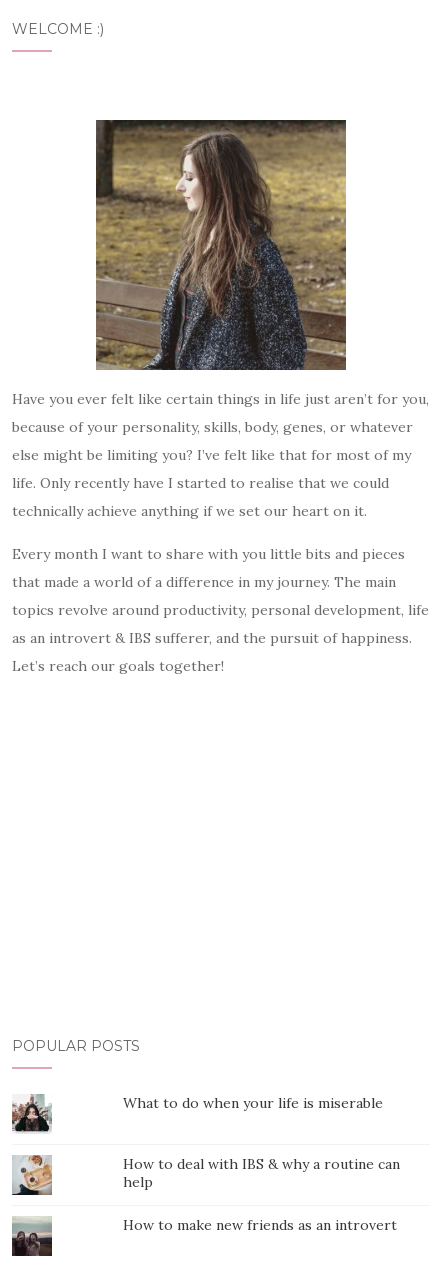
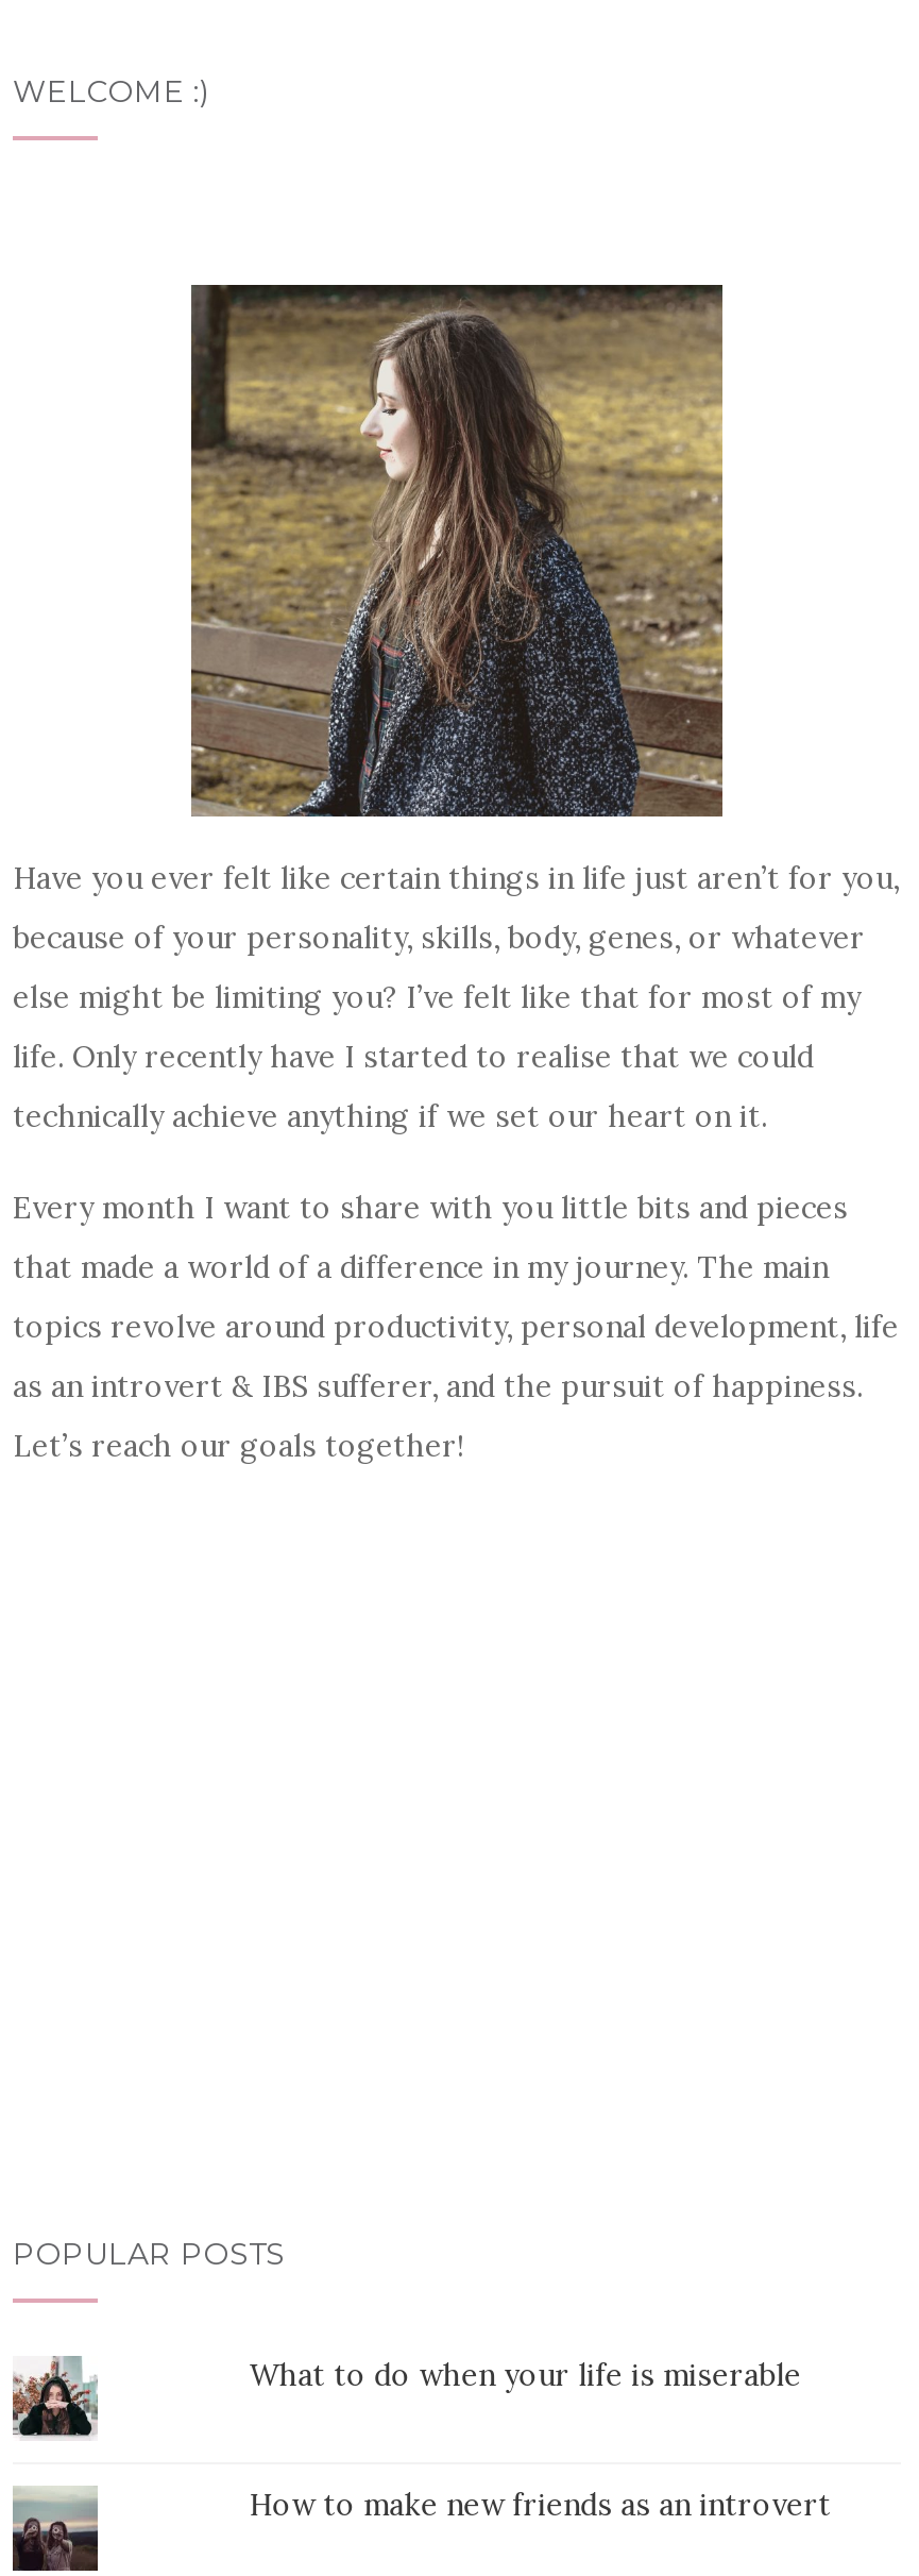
[13,1155,52,1195] [image] -> none
[123,1155,400,1191] How to deal with IBS & why a routine can | help -> none

